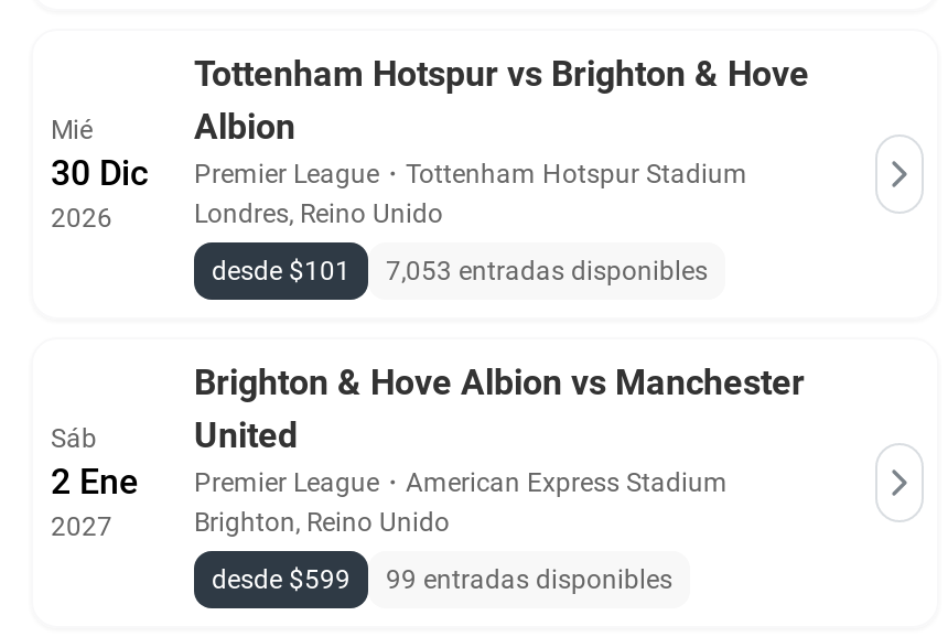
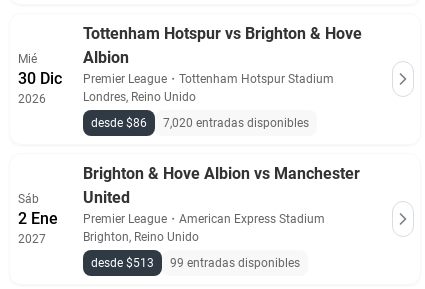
[212,256,351,287] desde $101 -> [91,116,147,130] desde $86
[386,256,708,287] 7,053 entradas disponibles -> [163,116,309,130] 7,020 entradas disponibles
[212,564,672,595] desde $599 99 entradas disponibles -> [91,256,300,270] desde $513 99 entradas disponibles

